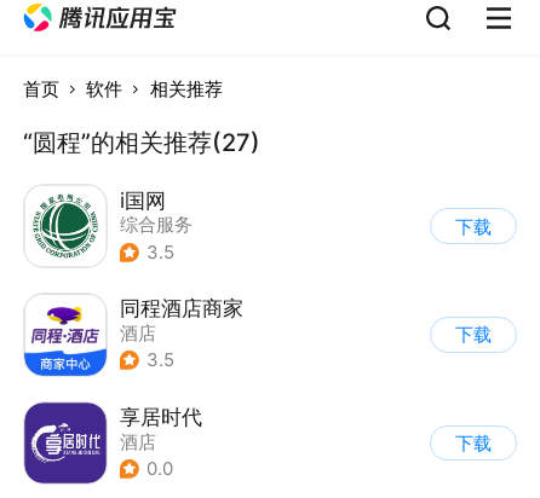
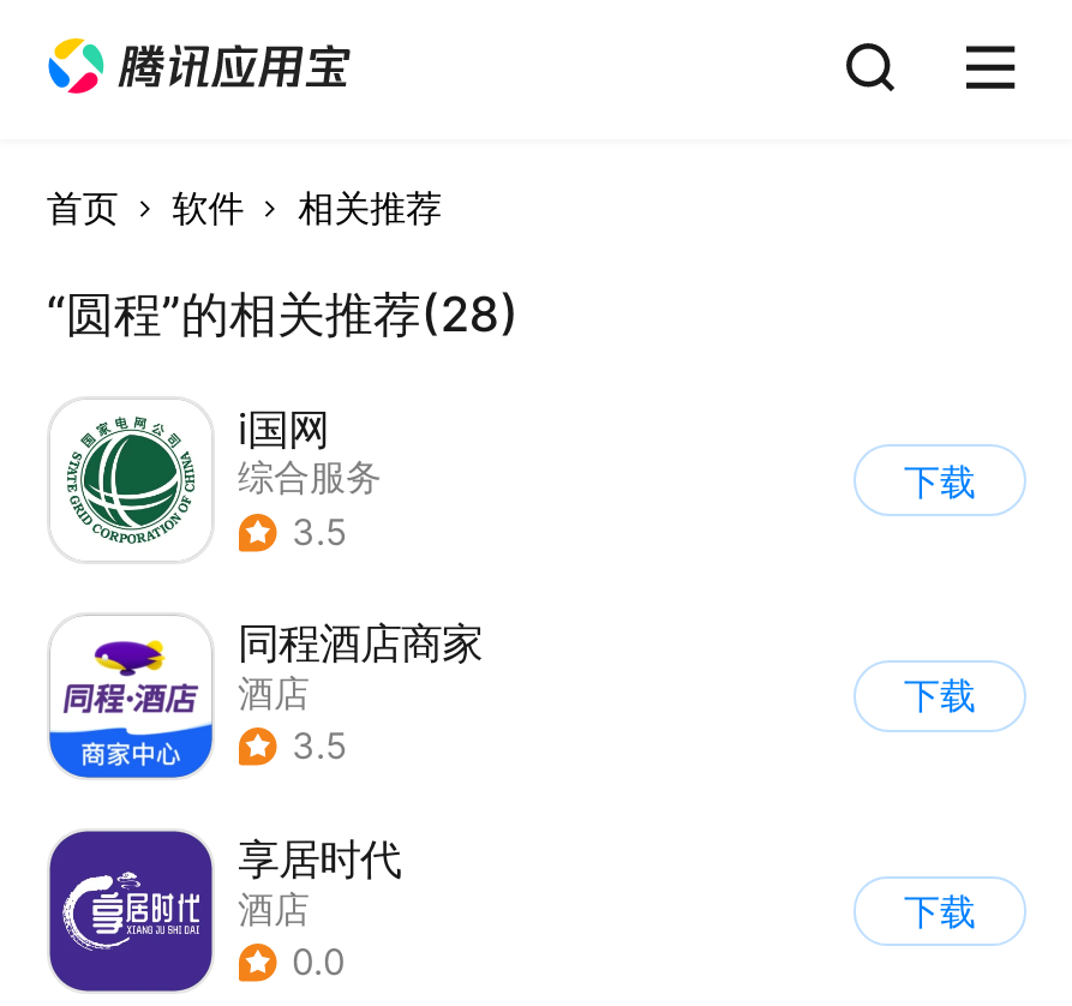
[23,128,260,157] “圆程”的相关推荐(27) -> [47,285,520,342] “圆程”的相关推荐(28)

